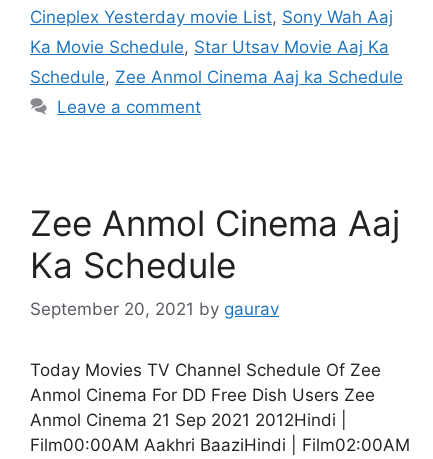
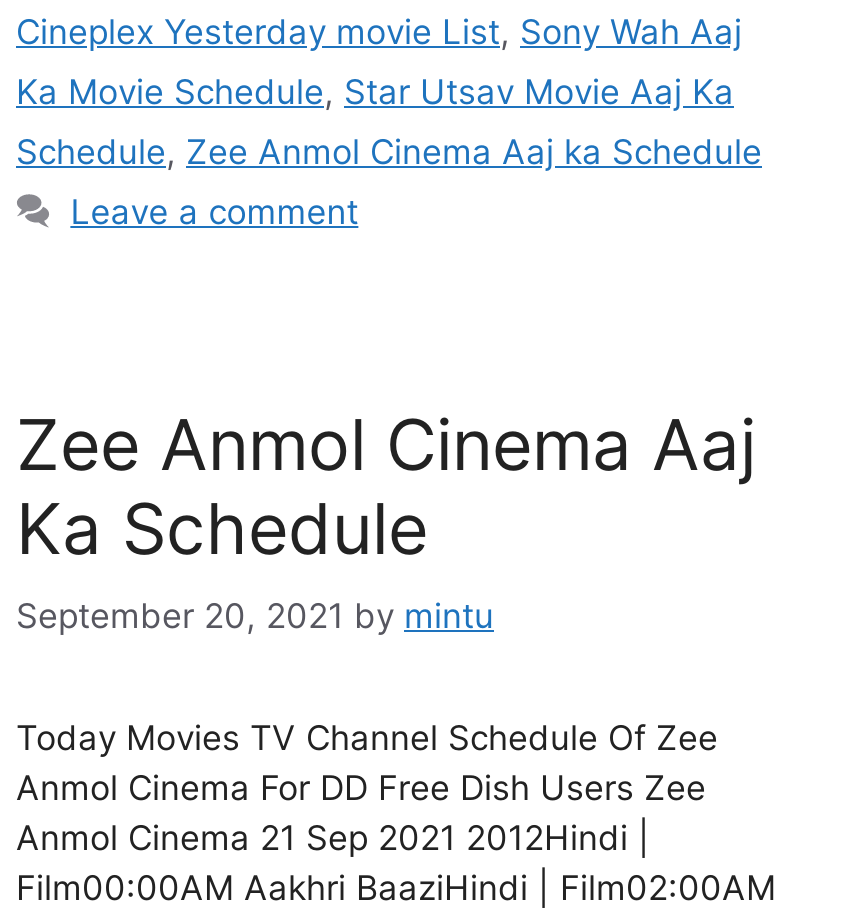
[30,299,279,319] September 20, 2021 by gaurav -> [16,596,494,636] September 20, 2021 by mintu

